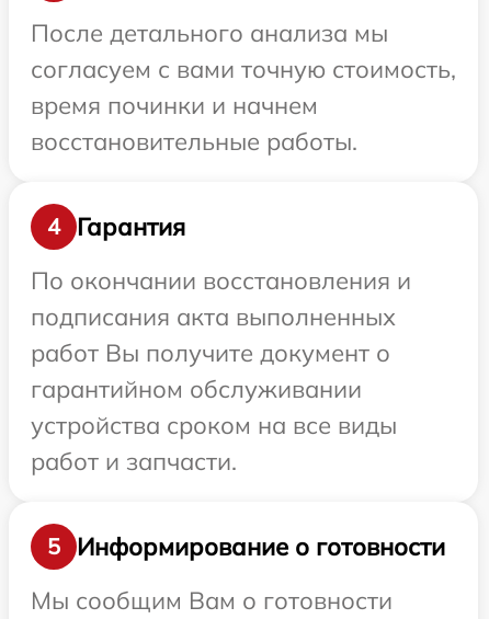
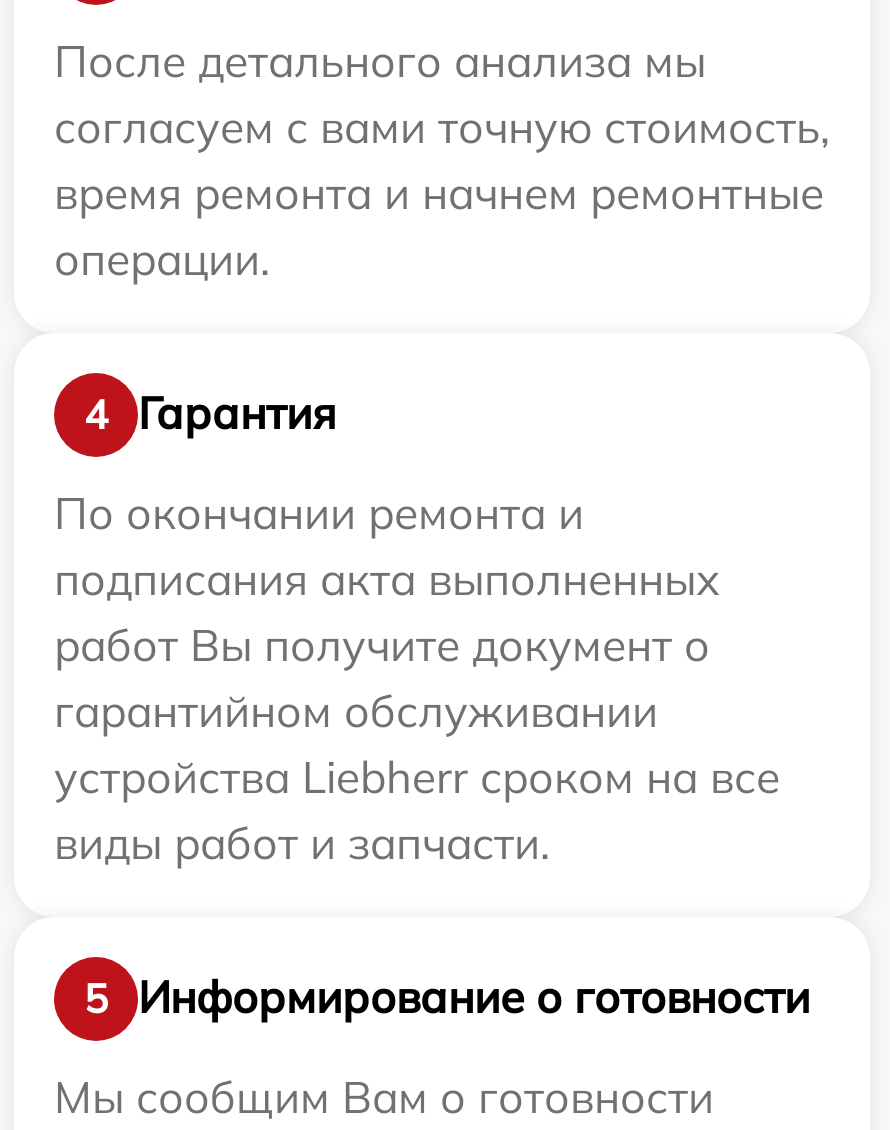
[31,90,357,157] время починки и начнем | восстановительные работы. -> [54,164,824,286] время ремонта и начнем ремонтные | операции.
[31,265,411,296] По окончании восстановления и -> [54,484,584,540] По окончании ремонта и
[31,410,397,477] устройства сроком на все виды | работ и запчасти. -> [54,748,780,870] устройства Liebherr сроком на все | виды работ и запчасти.

